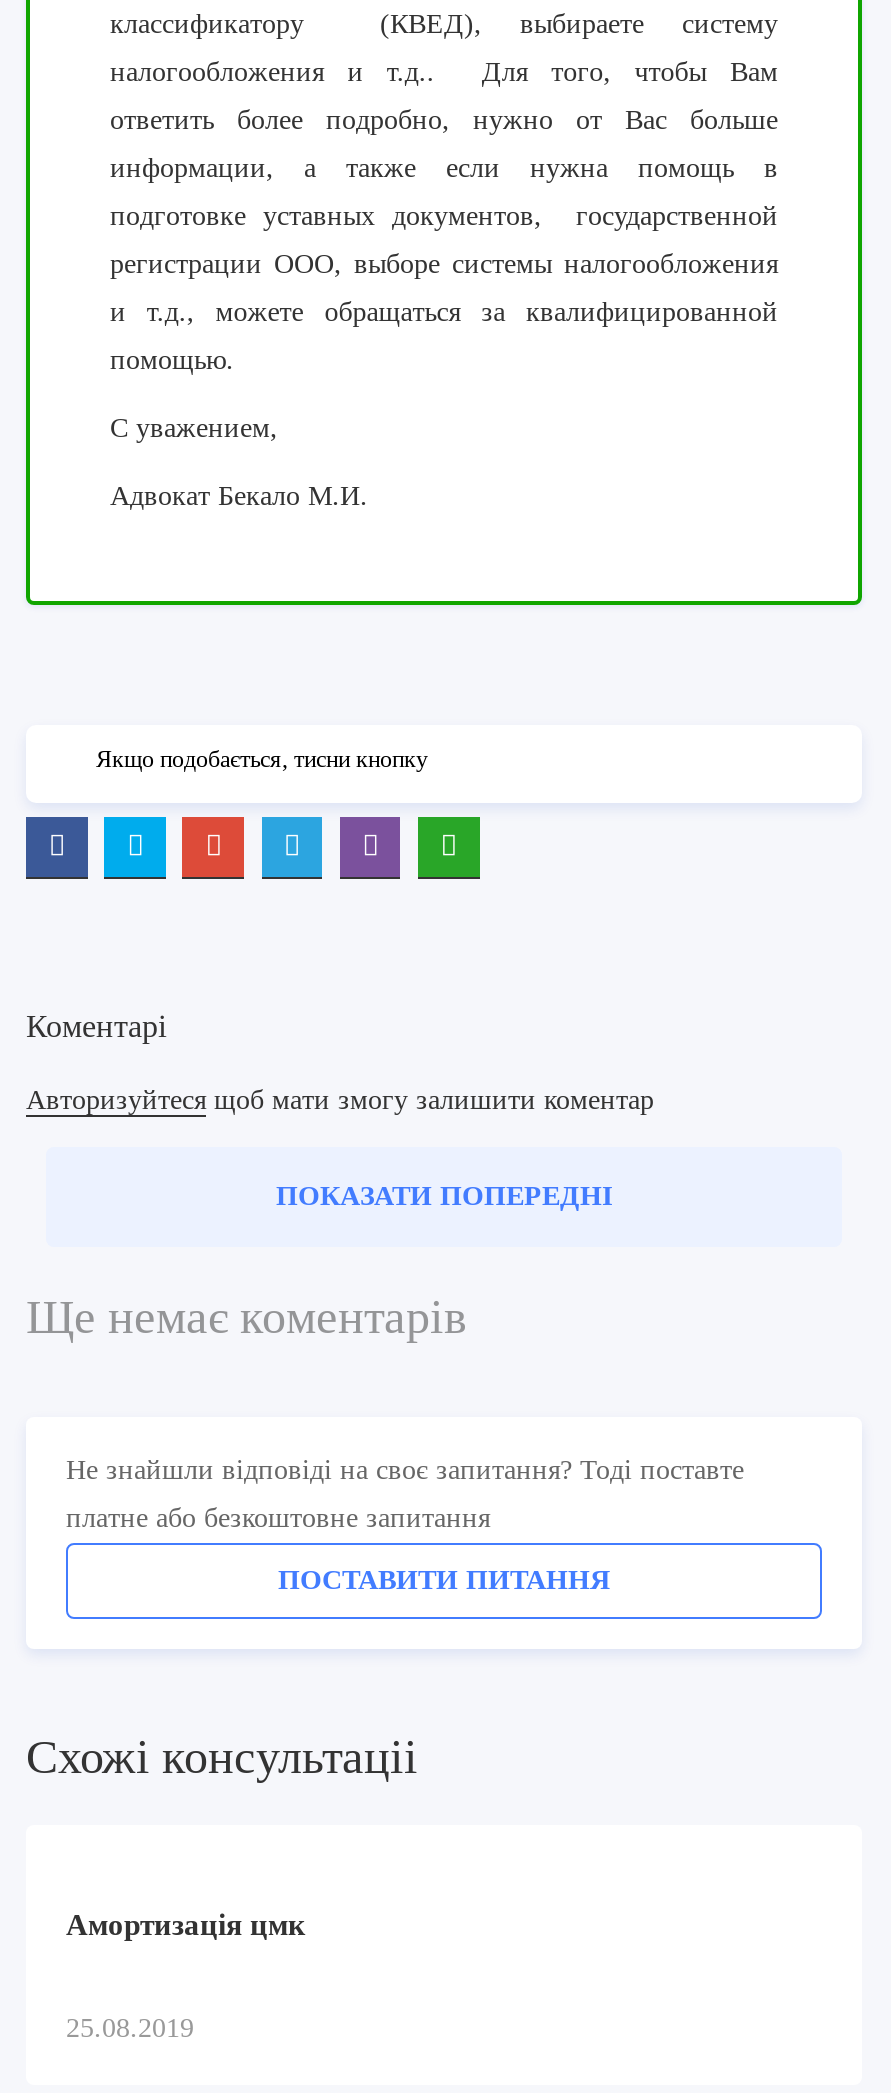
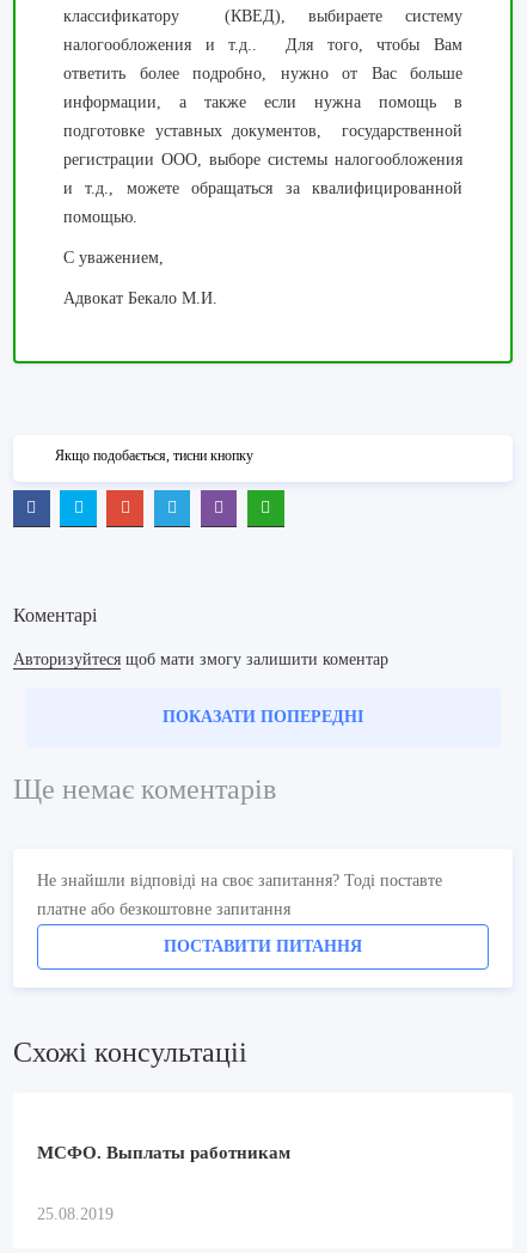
[66,1908,306,1940] Амортизація цмк -> [37,1143,290,1162] МСФО. Выплаты работникам

